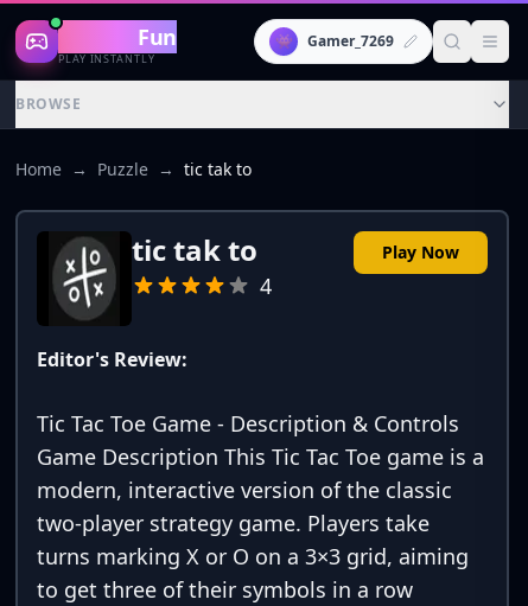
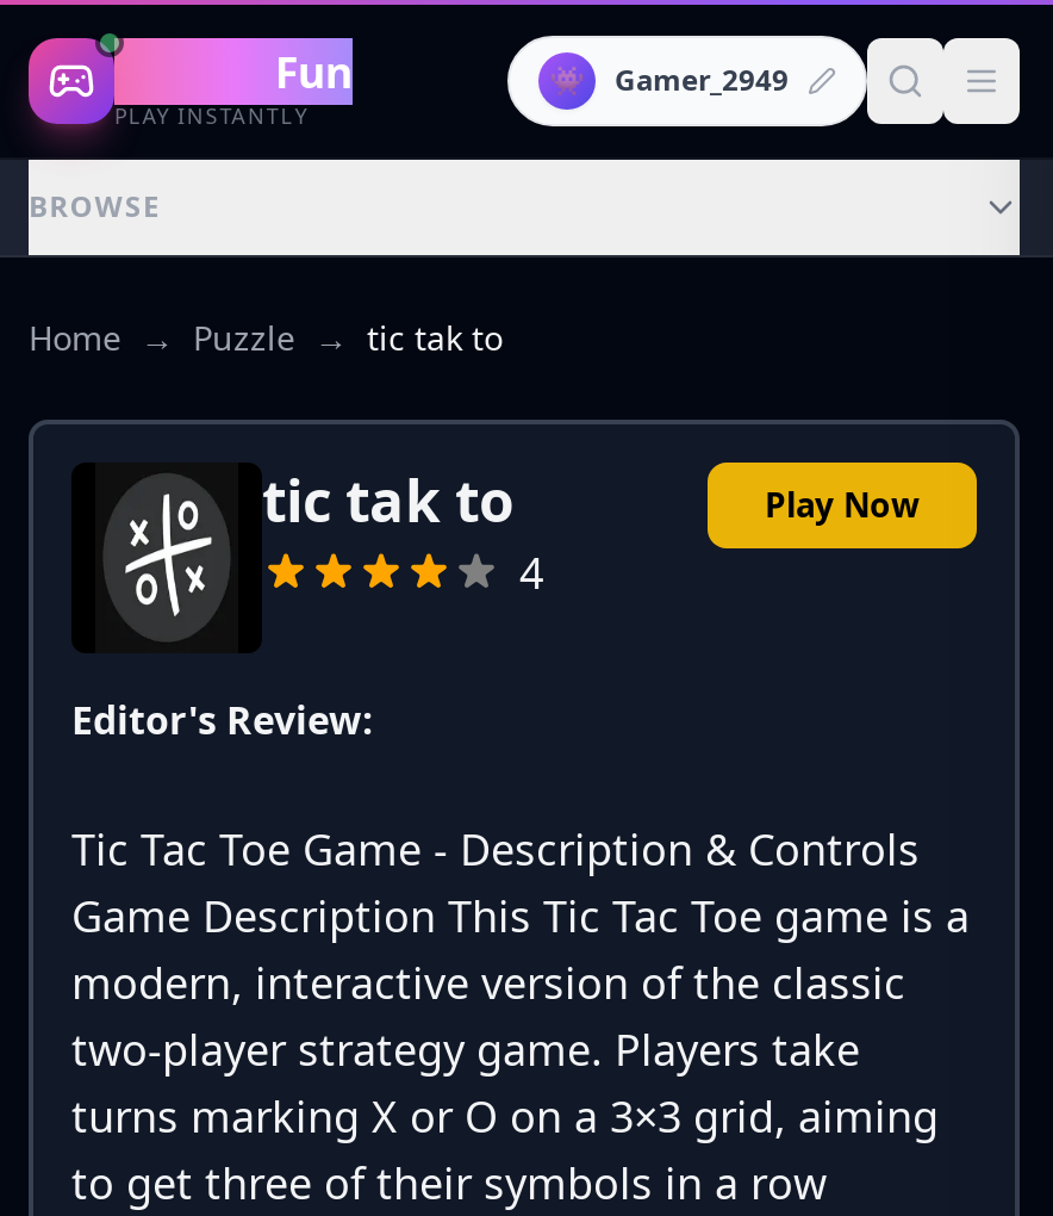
[307,31,394,51] Gamer_7269 -> [615,60,789,100] Gamer_2949

